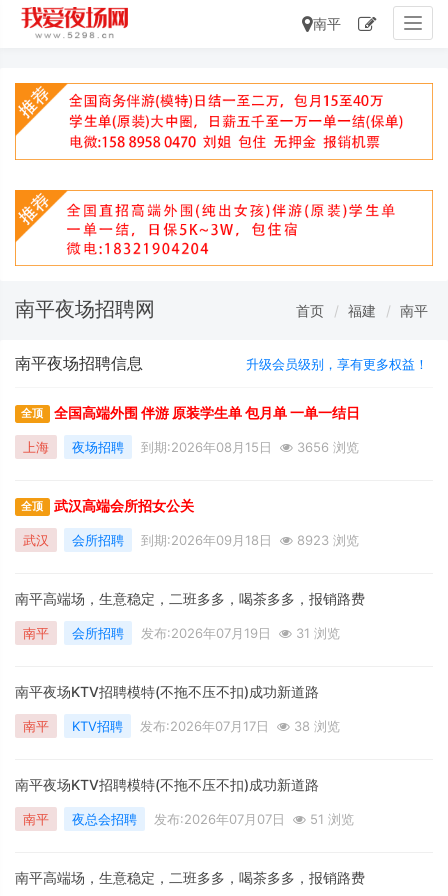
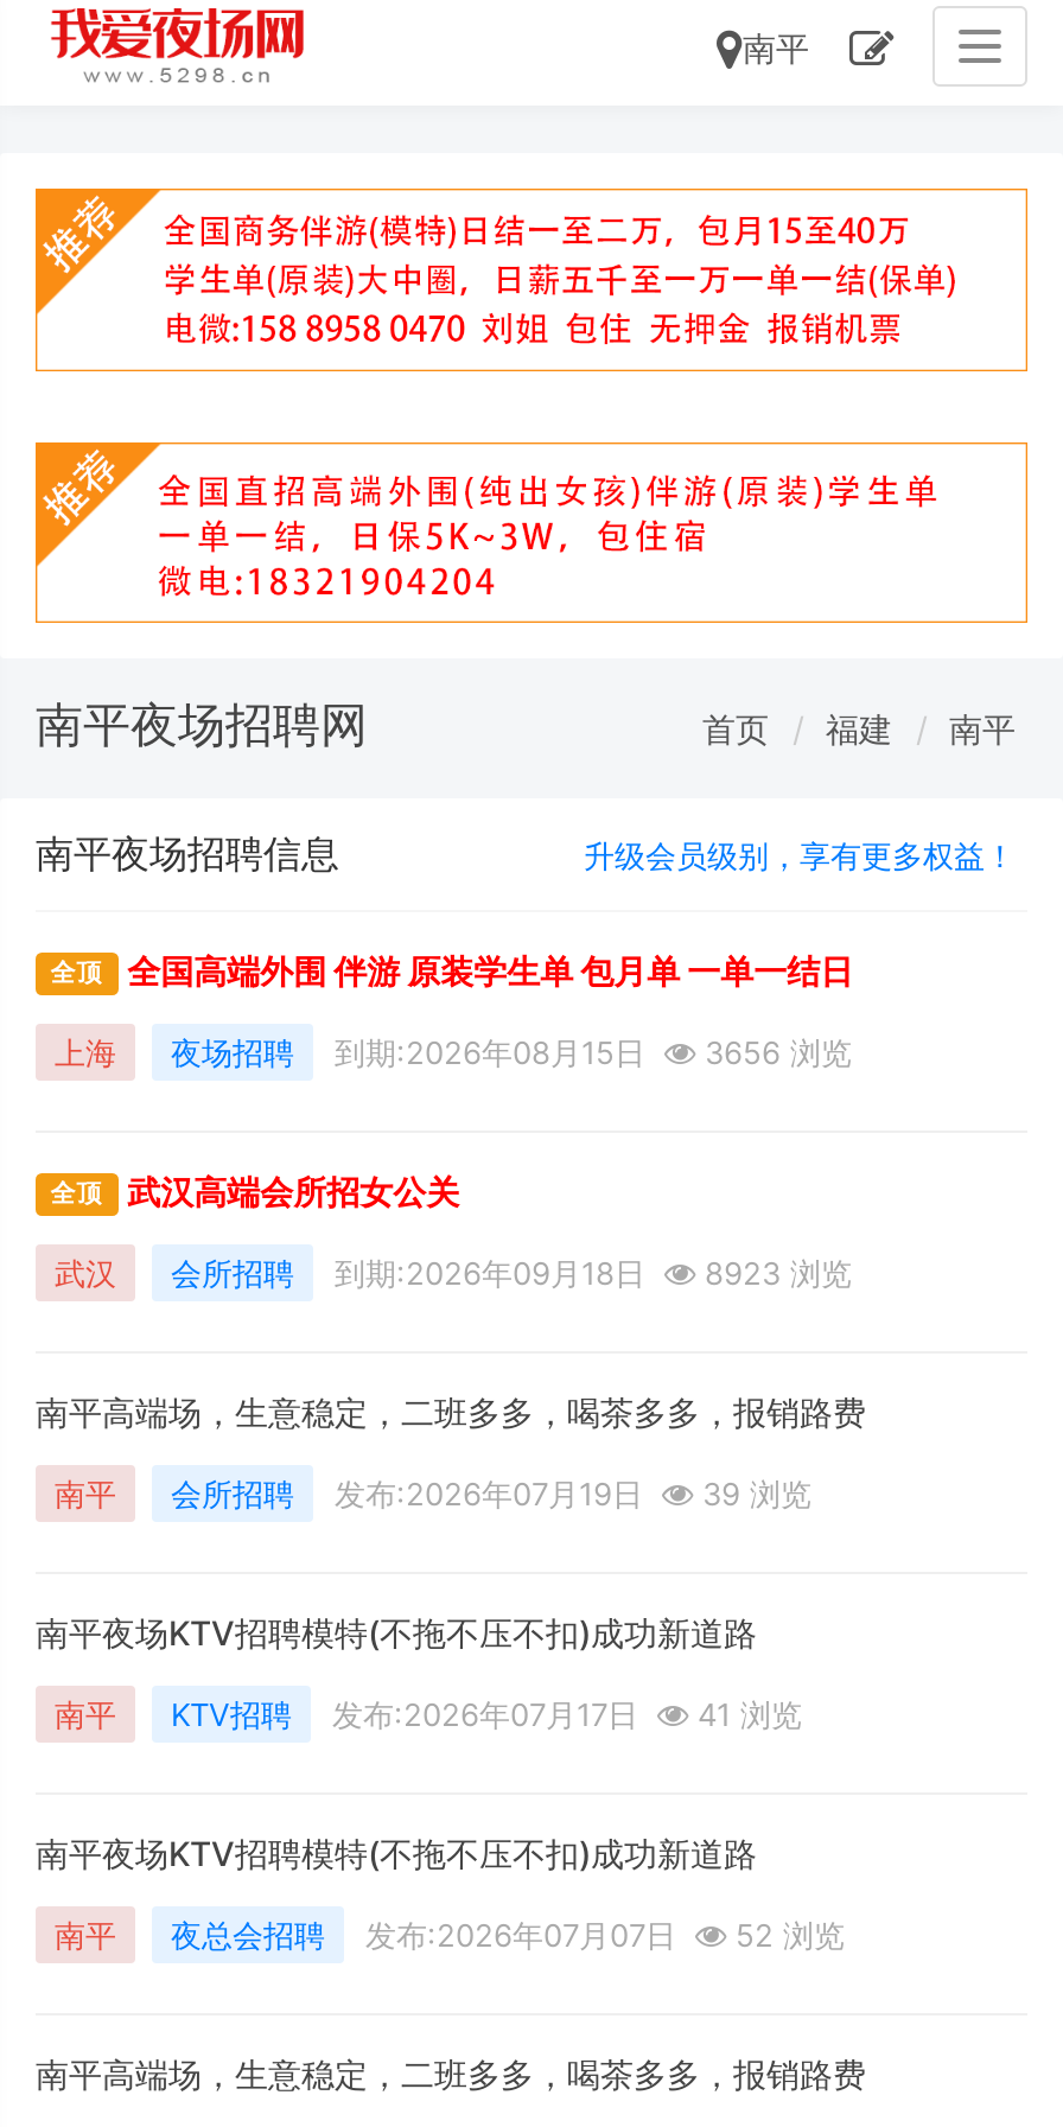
[23,625,340,641] 南平 会所招聘 发布:2026年07月19日 31 浏览 -> [55,1475,811,1513] 南平 会所招聘 发布:2026年07月19日 39 浏览
[23,718,340,734] 南平 KTV招聘 发布:2026年07月17日 38 浏览 -> [55,1696,802,1734] 南平 KTV招聘 发布:2026年07月17日 41 浏览
[23,811,354,827] 南平 夜总会招聘 发布:2026年07月07日 51 浏览 -> [55,1916,845,1954] 南平 夜总会招聘 发布:2026年07月07日 52 浏览

